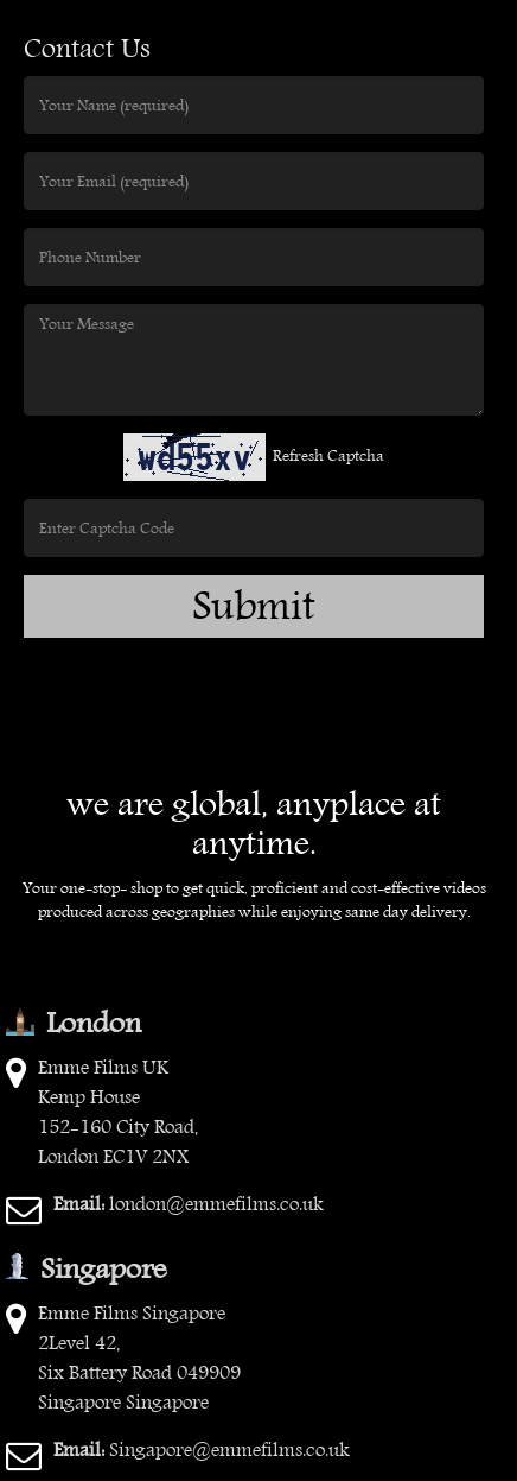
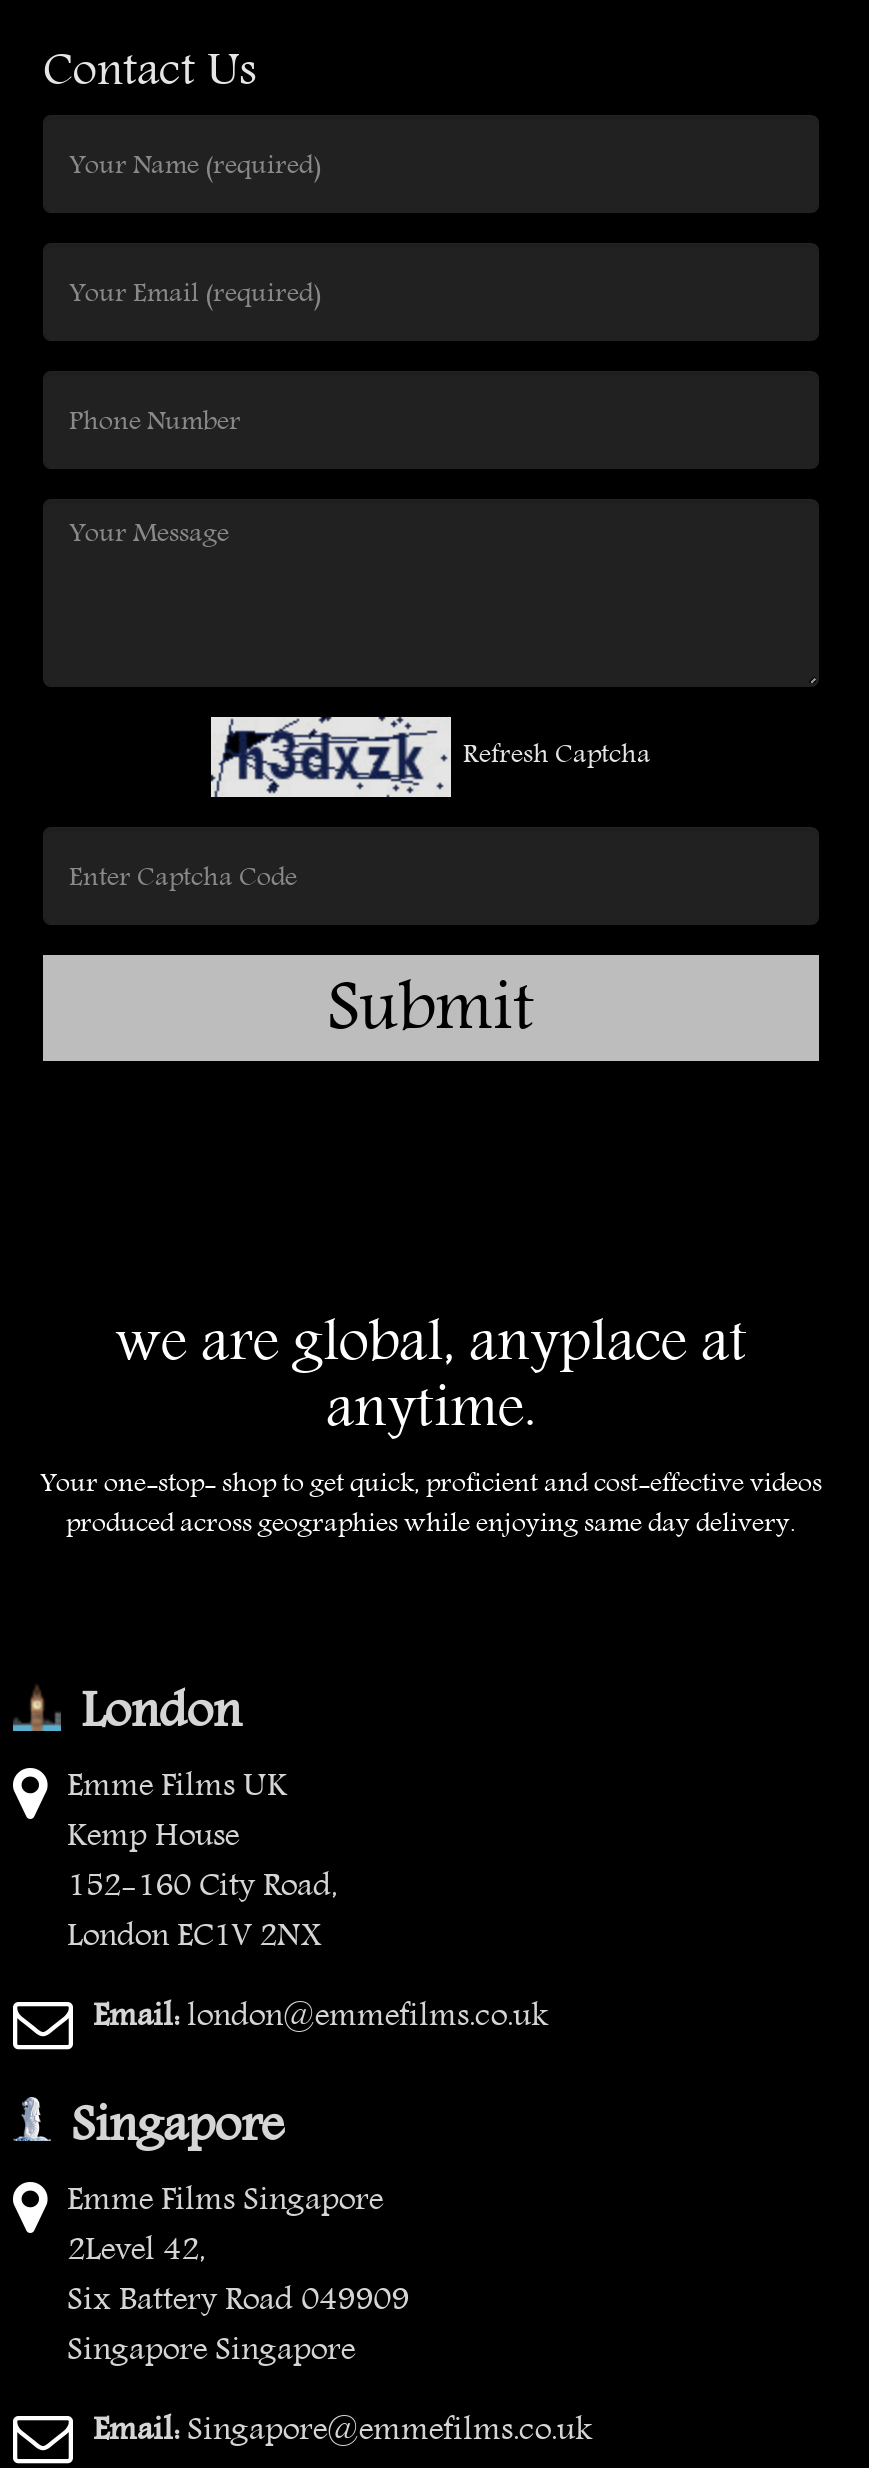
[122,432,261,482] [image] -> [209,715,445,799] [image]

